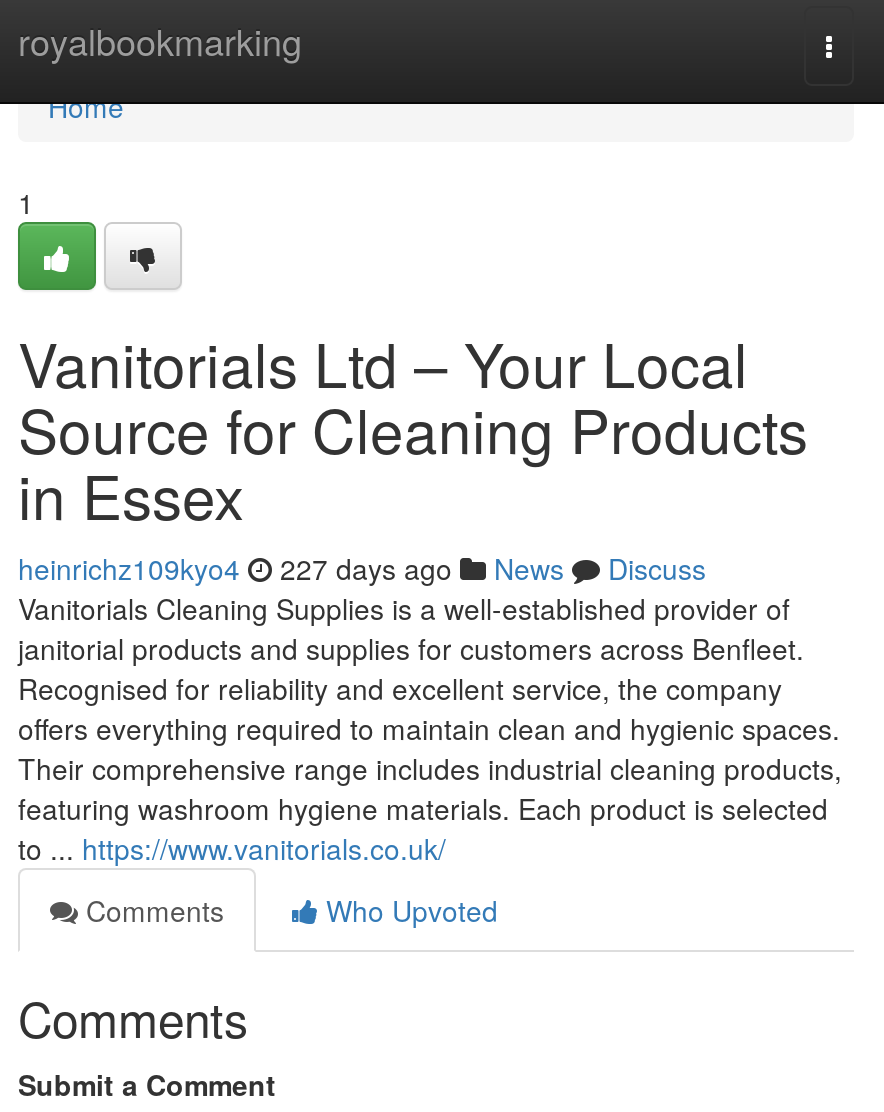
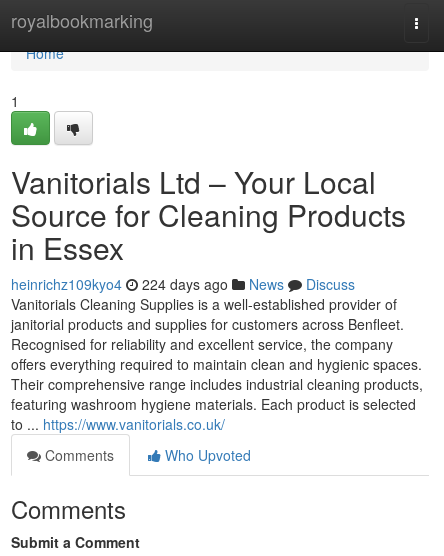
[18,548,706,588] heinrichz109kyo4 227 days ago News Discuss -> [11,274,355,294] heinrichz109kyo4 224 days ago News Discuss

